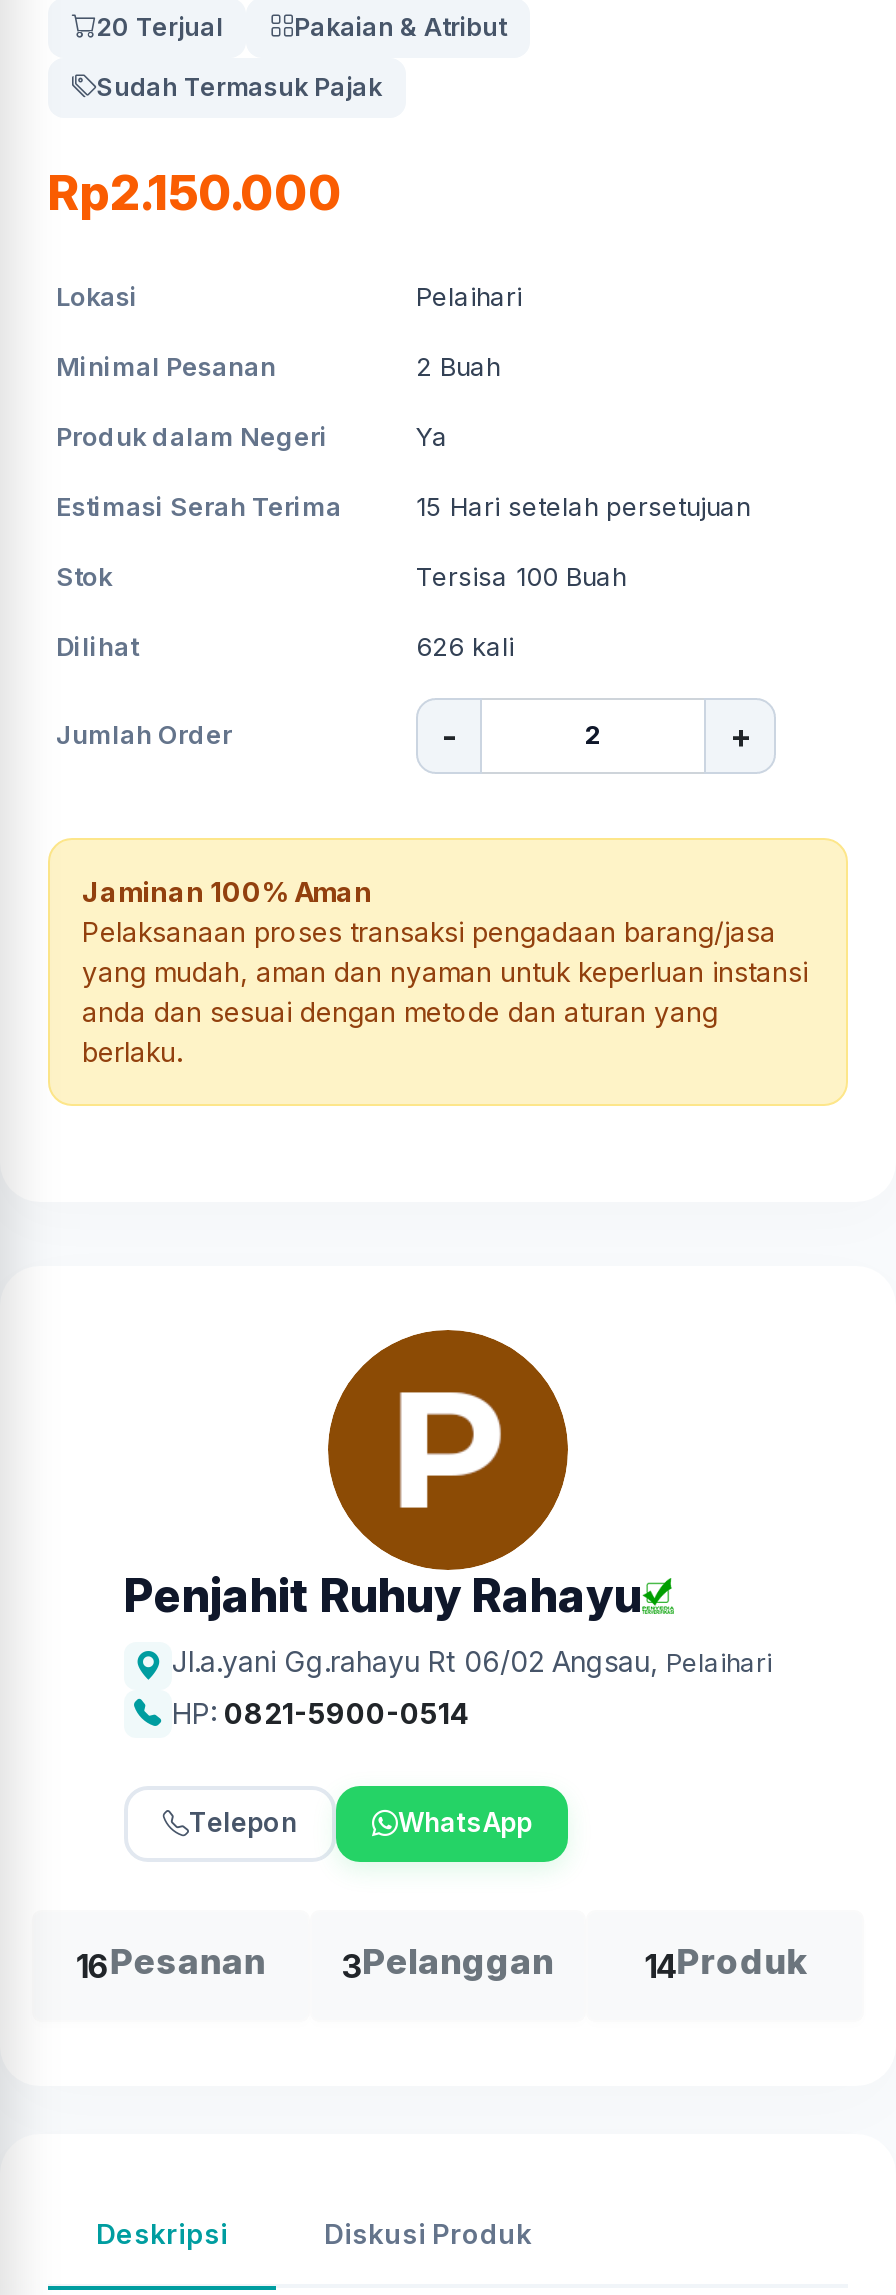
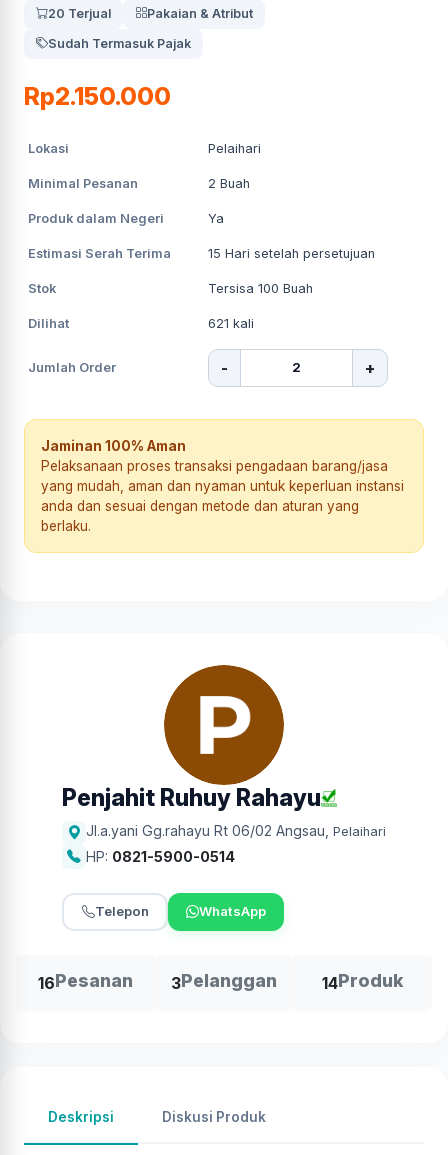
[416,631,514,661] 626 kali -> [208,316,254,331] 621 kali

